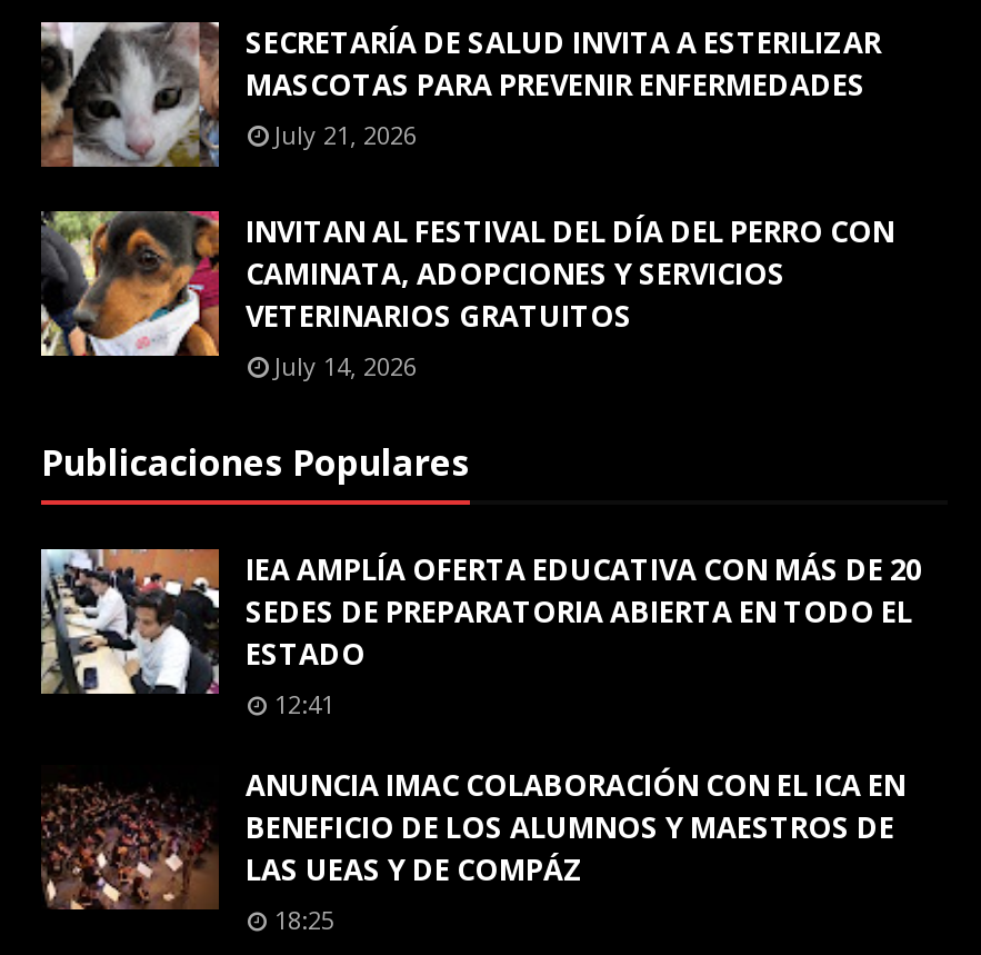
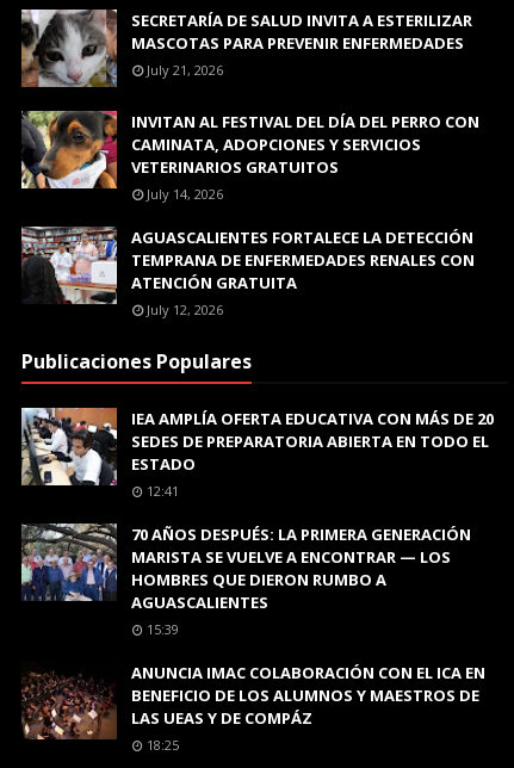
none -> [21,225,475,319] [image] | AGUASCALIENTES FORTALECE LA DETECCIÓN | TEMPRANA DE ENFERMEDADES RENALES CON | ATENCIÓN GRATUITA | July 12, 2026
none -> [20,522,471,638] [image] | 70 AÑOS DESPUÉS: LA PRIMERA GENERACIÓN | MARISTA SE VUELVE A ENCONTRAR — LOS | HOMBRES QUE DIERON RUMBO A | AGUASCALIENTES | 15:39

